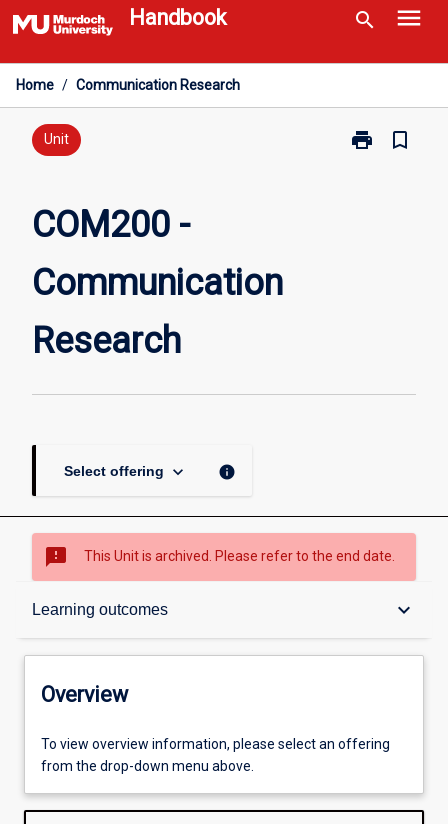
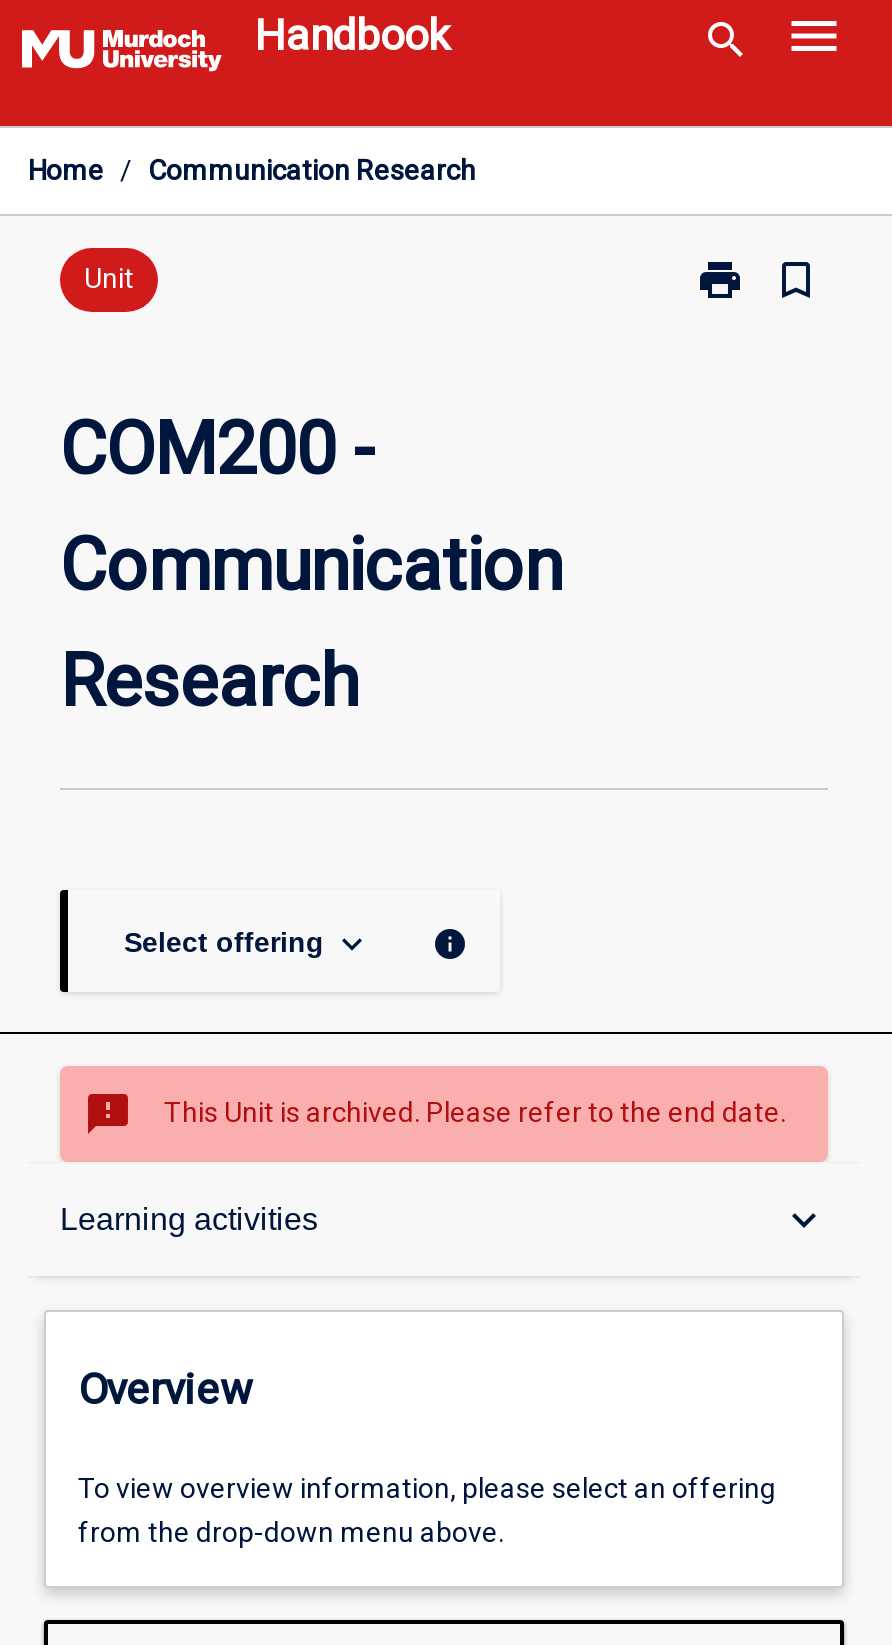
[32,601,168,618] Learning outcomes -> [60,1202,318,1236] Learning activities

